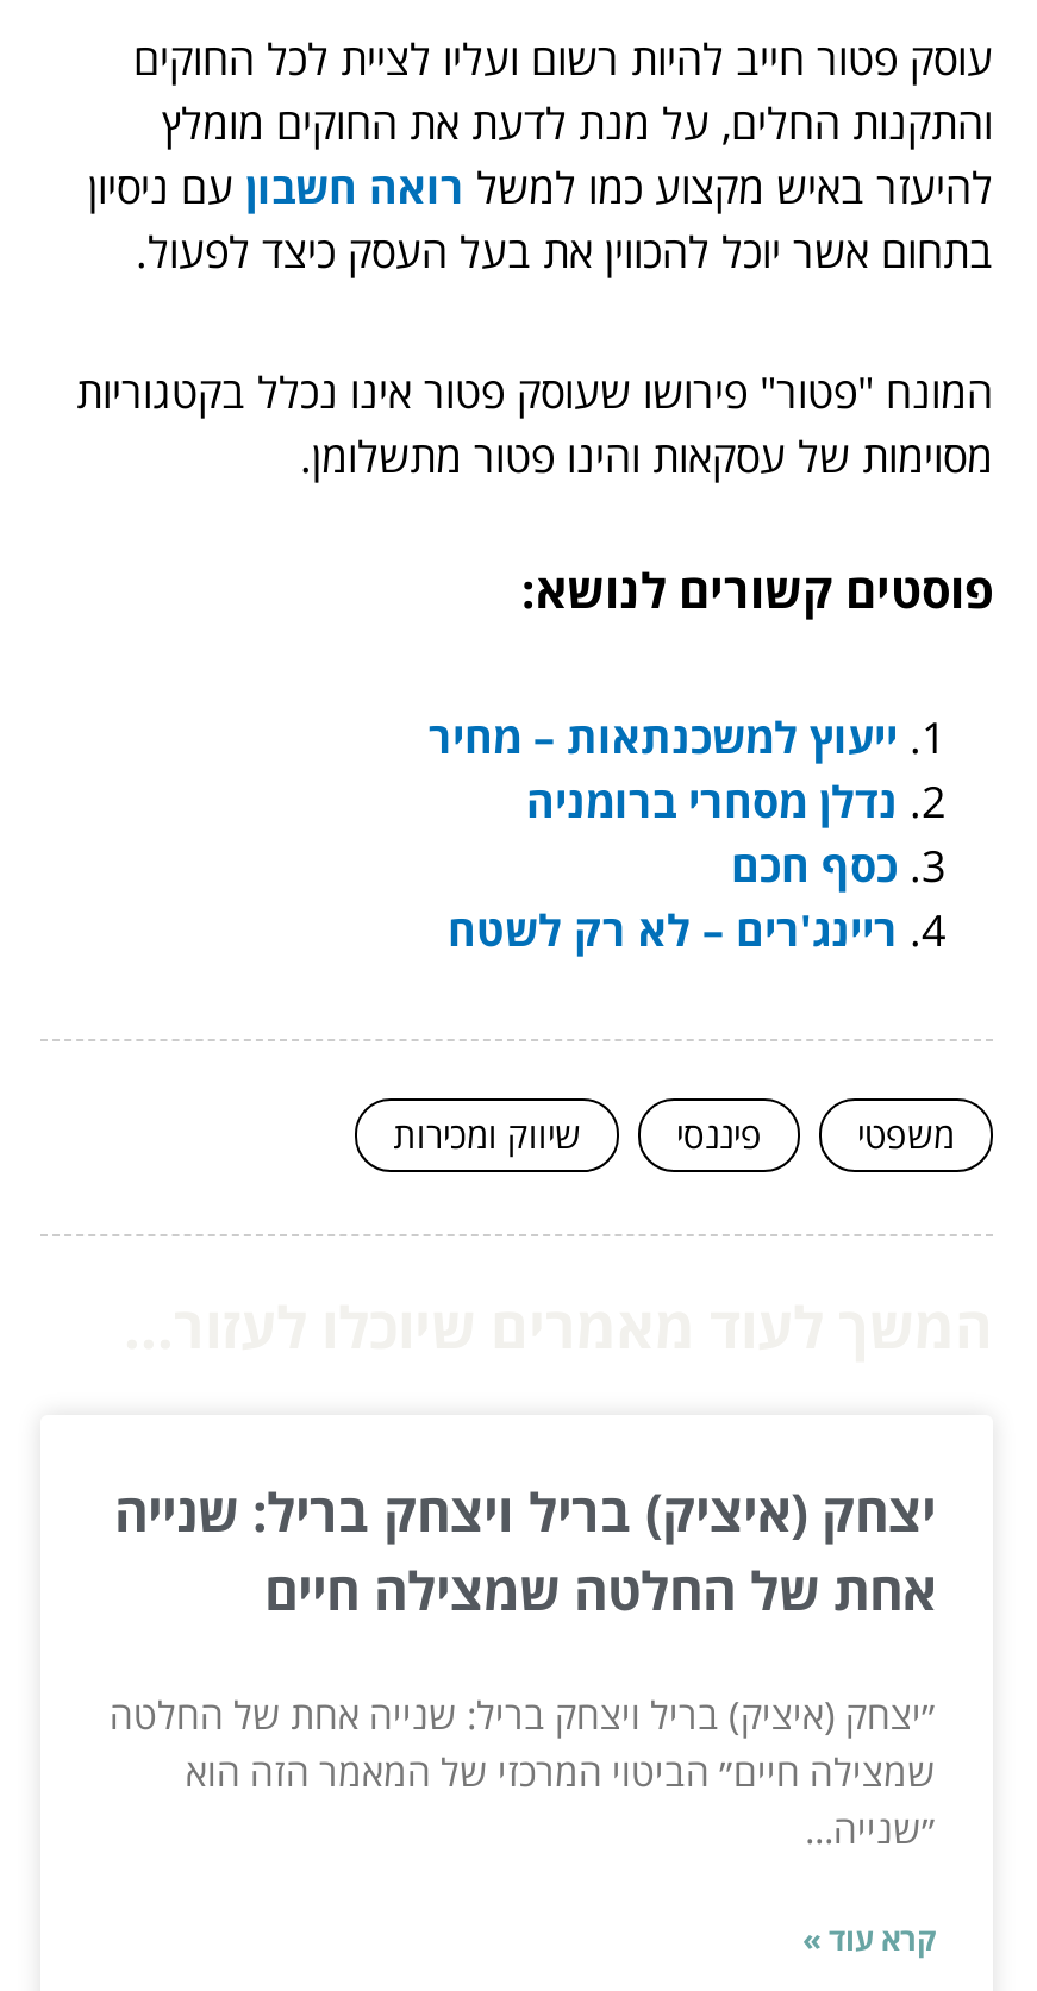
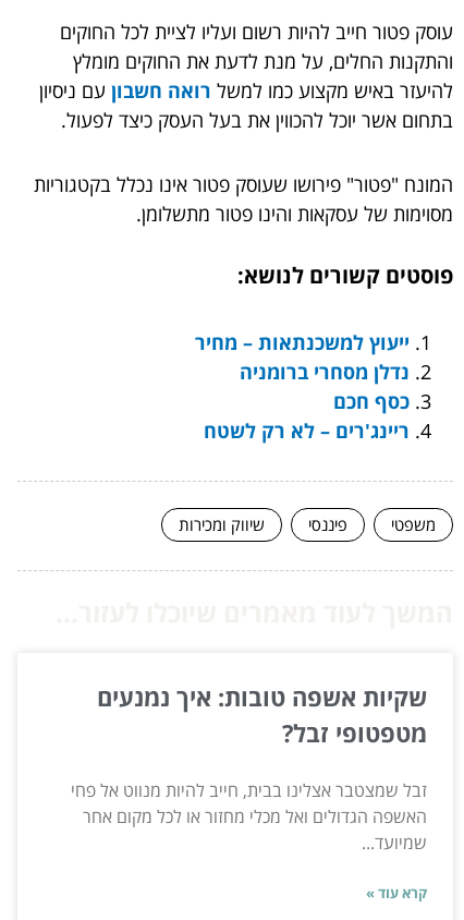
[114,1475,936,1625] יצחק (איציק) בריל ויצחק בריל: שנייה | אחת של החלטה שמצילה חיים -> [97,681,427,749] שקיות אשפה טובות: איך נמנעים | מטפטופי זבל?
[110,1690,936,1856] ״יצחק (איציק) בריל ויצחק בריל: שנייה אחת של החלטה | שמצילה חיים״ הביטוי המרכזי של המאמר הזה הוא | ״שנייה... -> [71,779,427,855] זבל שמצטבר אצלינו בבית, חייב להיות מנווט אל פחי | האשפה הגדולים ואל מכלי מחזור או לכל מקום אחר | שמיועד...

